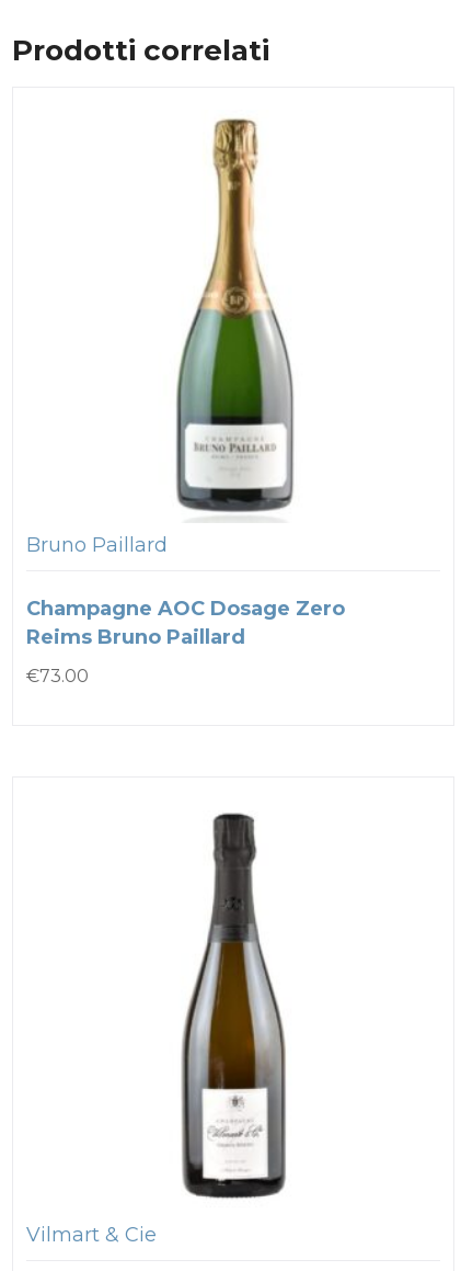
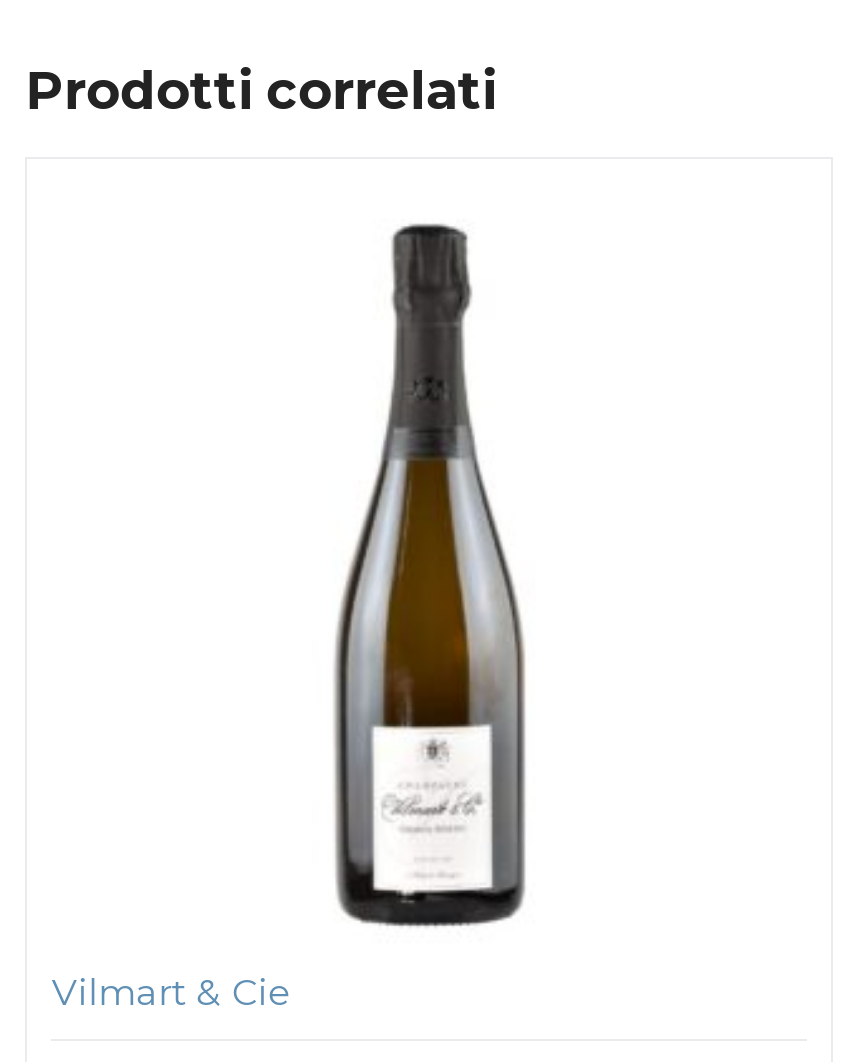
[27,117,345,686] [image] | Bruno Paillard | Champagne AOC Dosage Zero | Reims Bruno Paillard | €73.00 -> none

